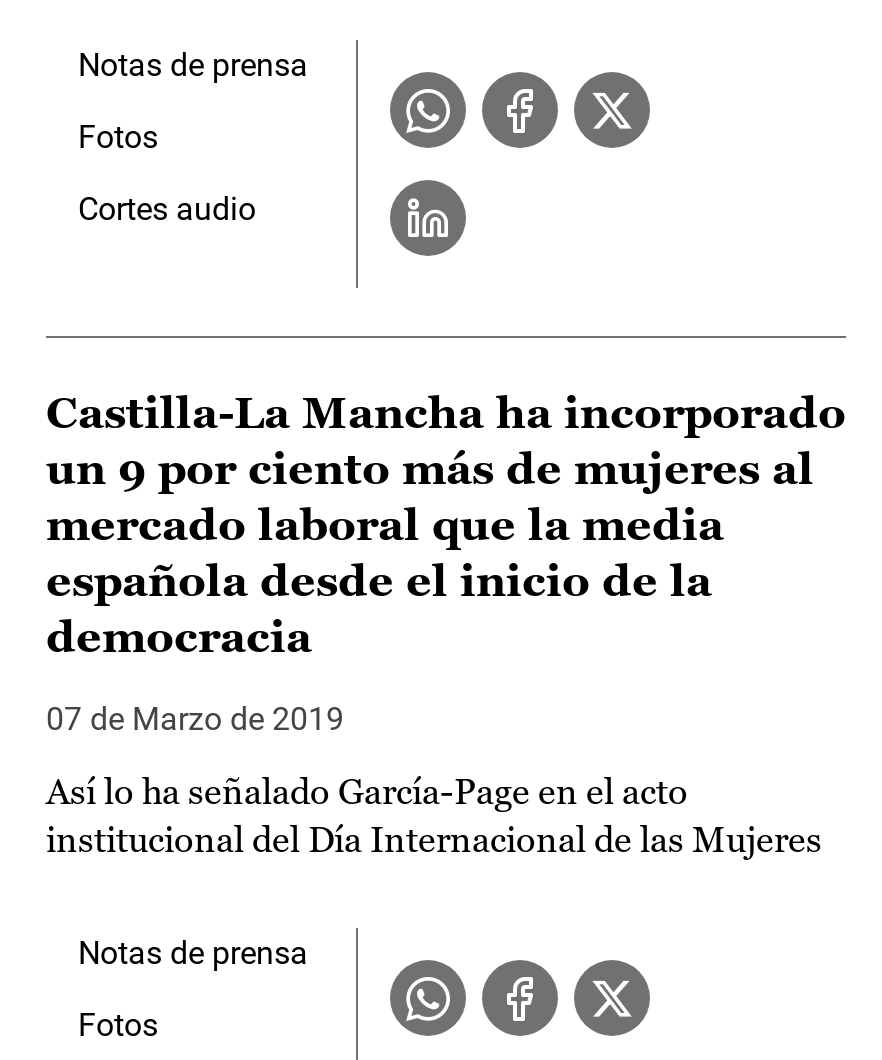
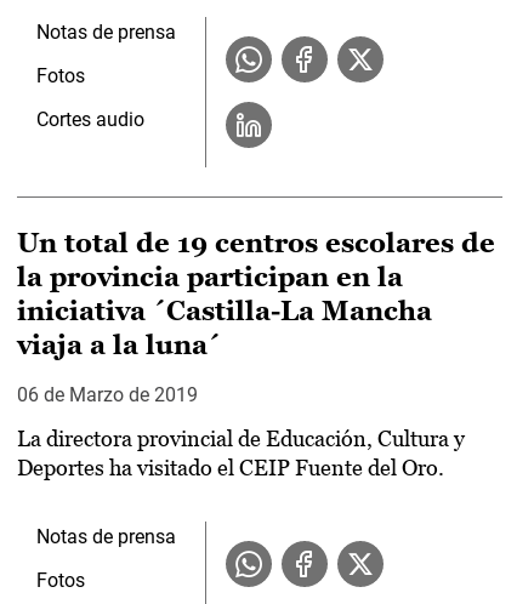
[46,388,846,662] Castilla-La Mancha ha incorporado | un 9 por ciento más de mujeres al | mercado laboral que la media | española desde el inicio de la | democracia -> [17,228,495,360] Un total de 19 centros escolares de | la provincia participan en la | iniciativa ´Castilla-La Mancha | viaja a la luna´
[46,700,344,738] 07 de Marzo de 2019 -> [17,383,198,406] 06 de Marzo de 2019
[46,770,822,860] Así lo ha señalado García-Page en el acto | institucional del Día Internacional de las Mujeres -> [17,426,465,480] La directora provincial de Educación, Cultura y | Deportes ha visitado el CEIP Fuente del Oro.

